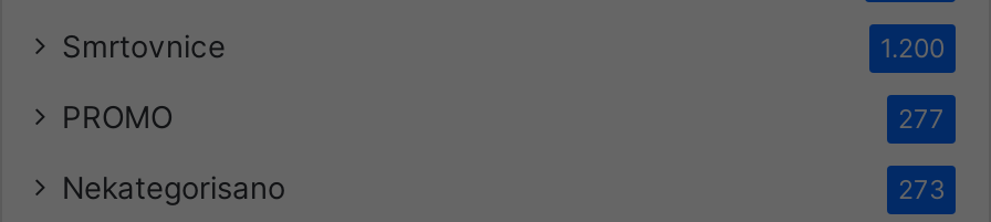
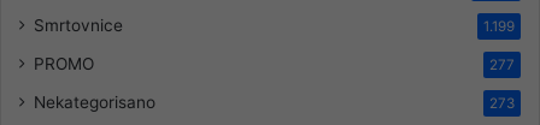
[880,32,945,63] 1.200 -> [483,18,515,34] 1.199

